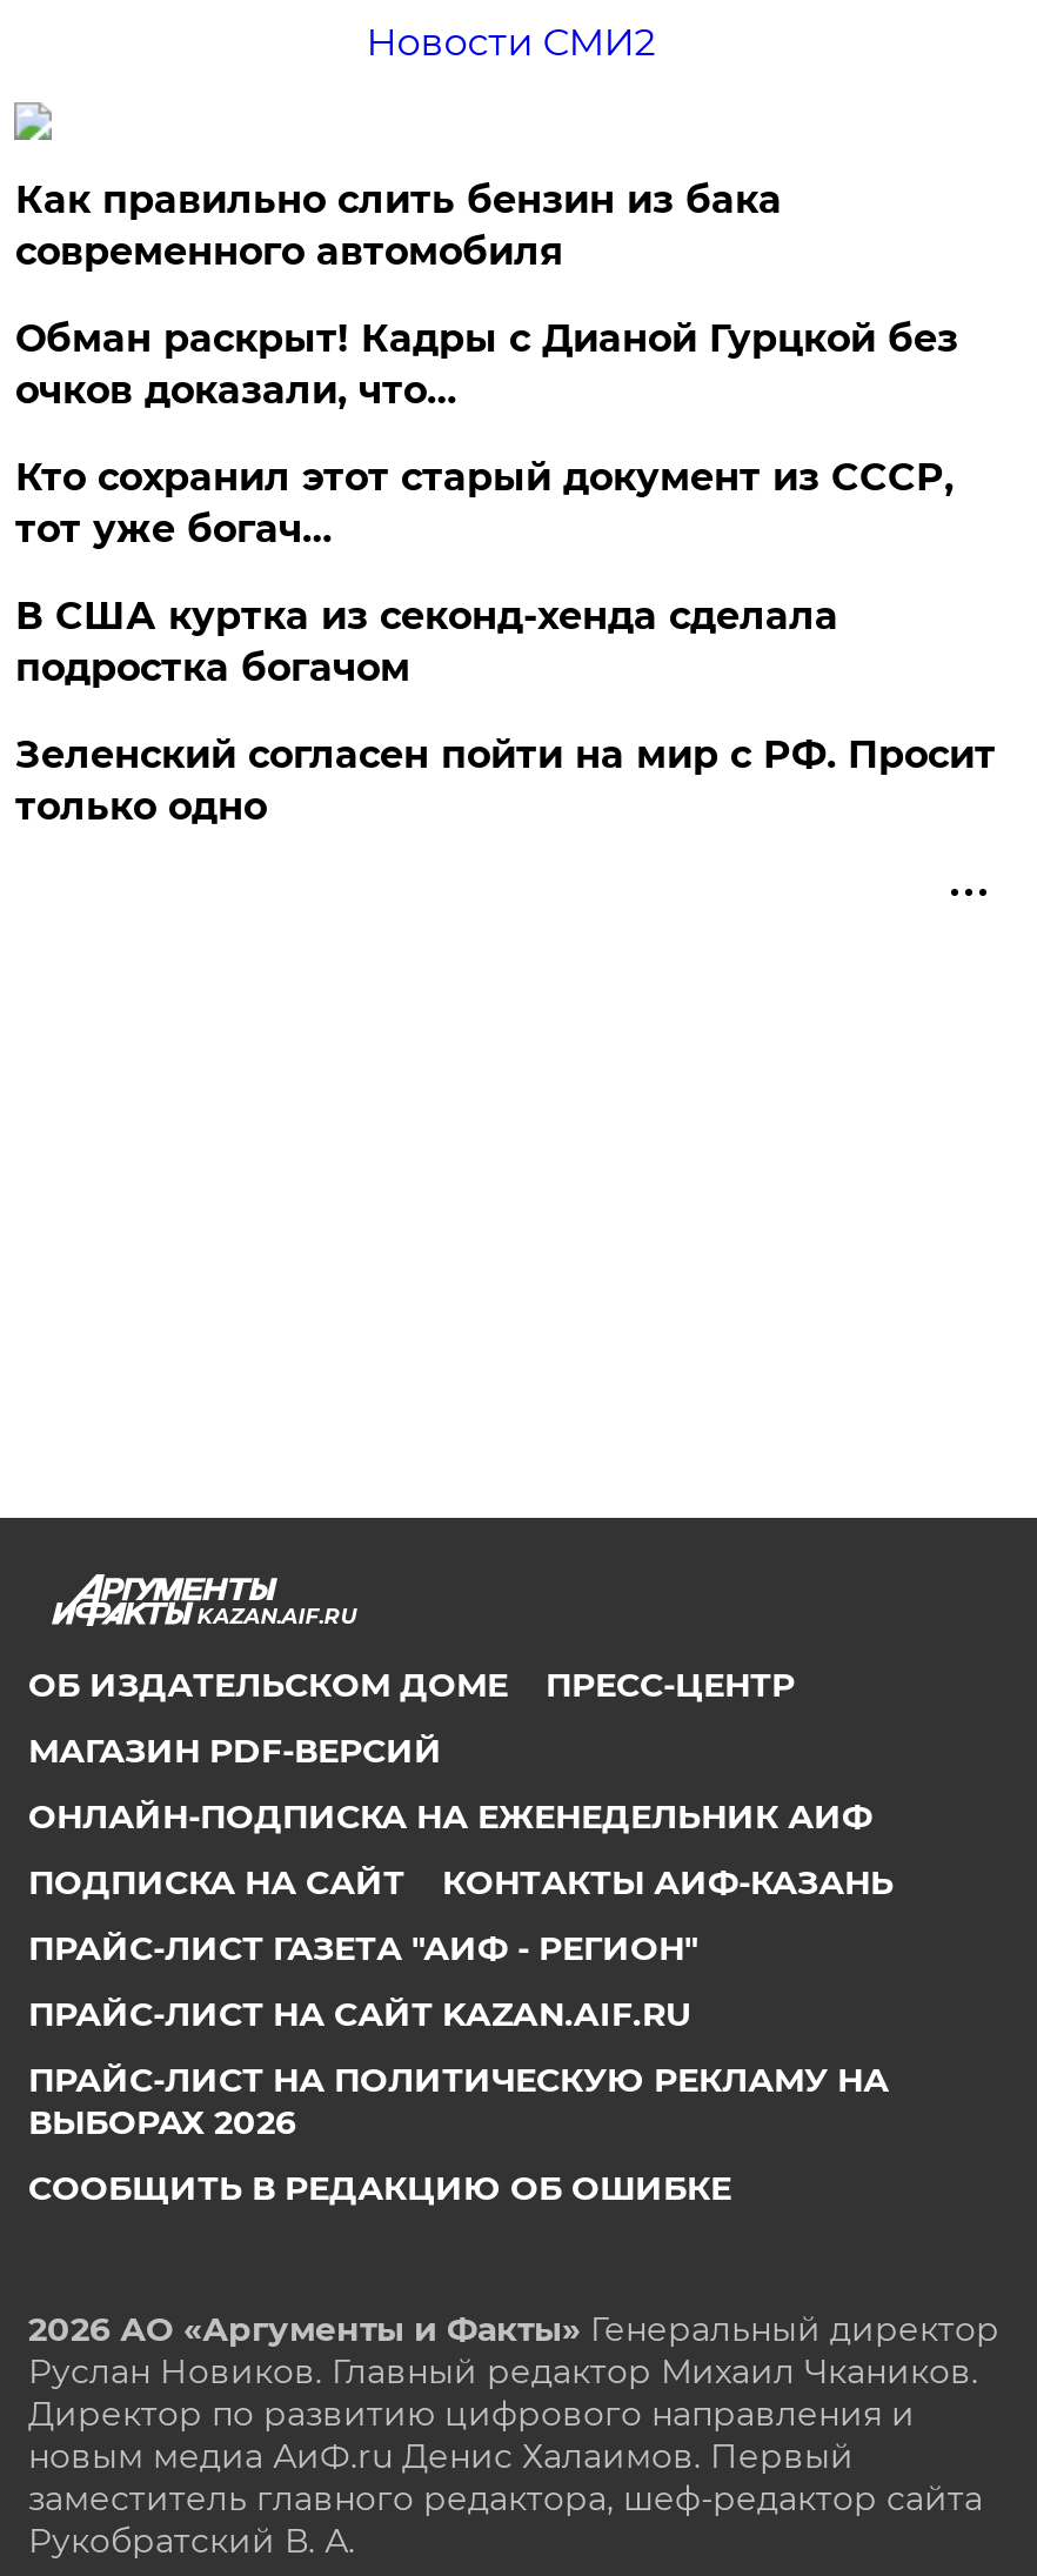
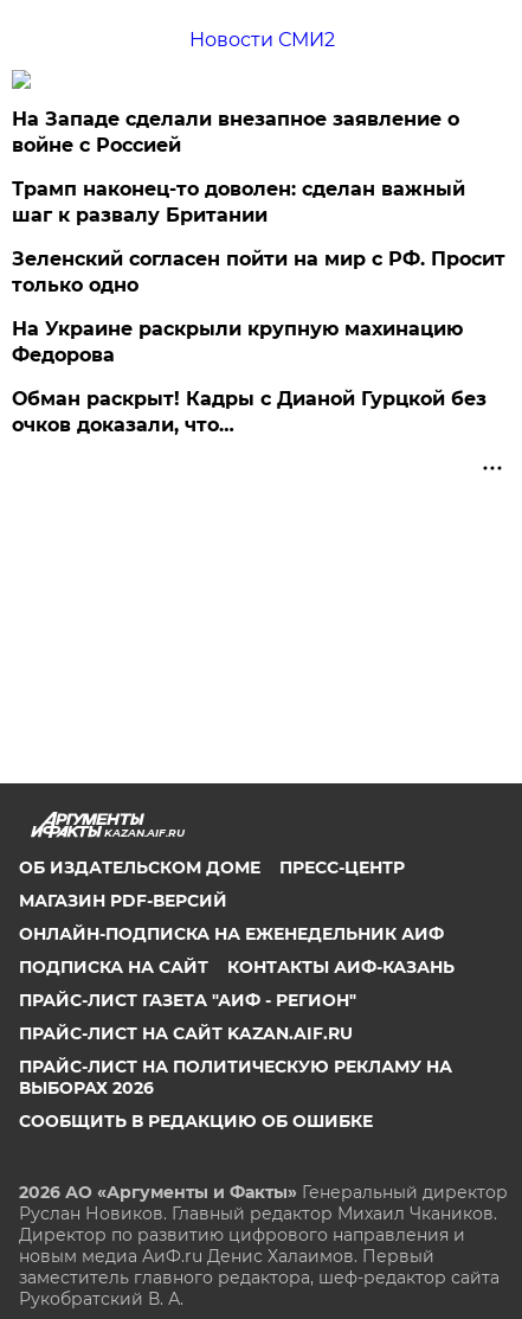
[15,178,953,690] Как правильно слить бензин из бака | современного автомобиля | Кто сохранил этот старый документ из СССР, | тот уже богач… | В США куртка из секонд-хенда сделала | подростка богачом -> [12,108,466,226] На Западе сделали внезапное заявление о | войне с Россией | Трамп наконец-то доволен: сделан важный | шаг к развалу Британии
moved [15,316,958,413] -> [12,388,487,436]: Обман раскрыт! Кадры с Дианой Гурцкой без | очков доказали, что…
moved [15,732,996,829] -> [12,248,506,296]: Зеленский согласен пойти на мир с РФ. Просит | только одно
none -> [12,318,463,366] На Украине раскрыли крупную махинацию | Федорова

